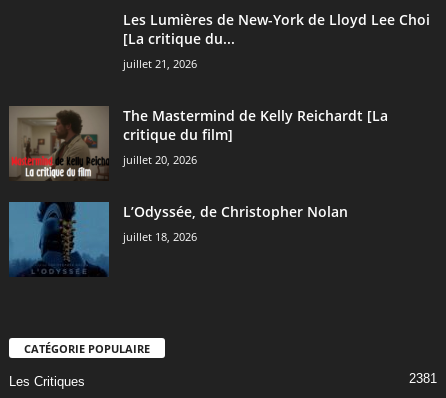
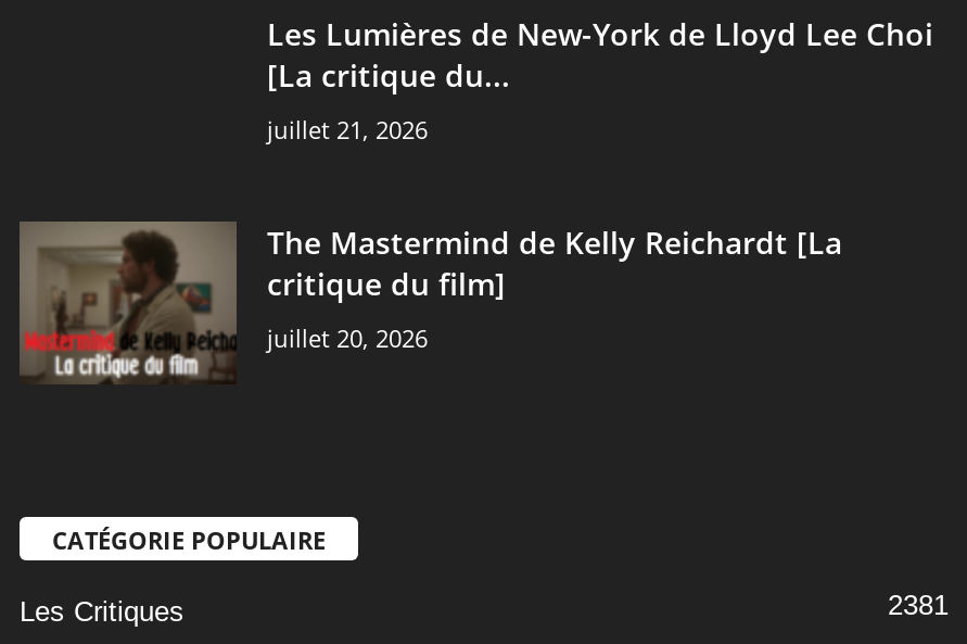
[9,202,348,276] [image] | L’Odyssée, de Christopher Nolan | juillet 18, 2026 -> none

